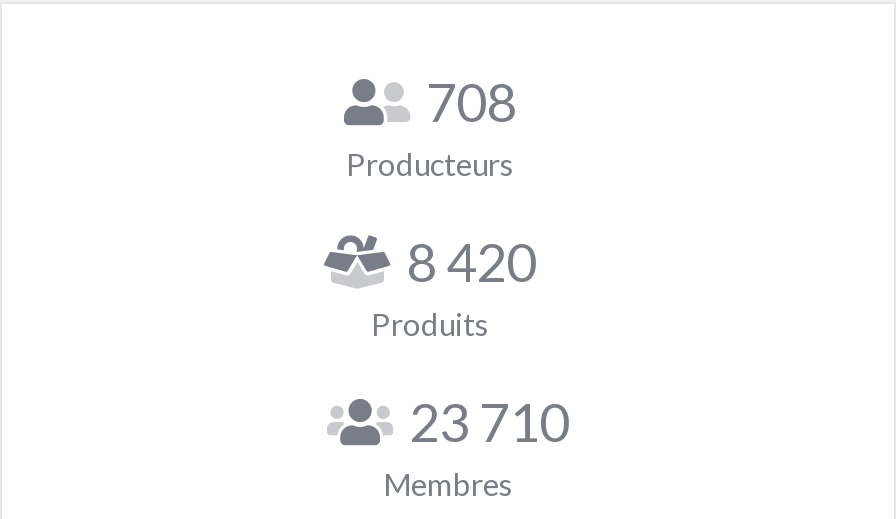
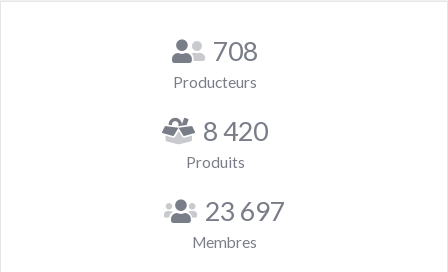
[399,390,569,454] 23 710 -> [199,195,284,227] 23 697

